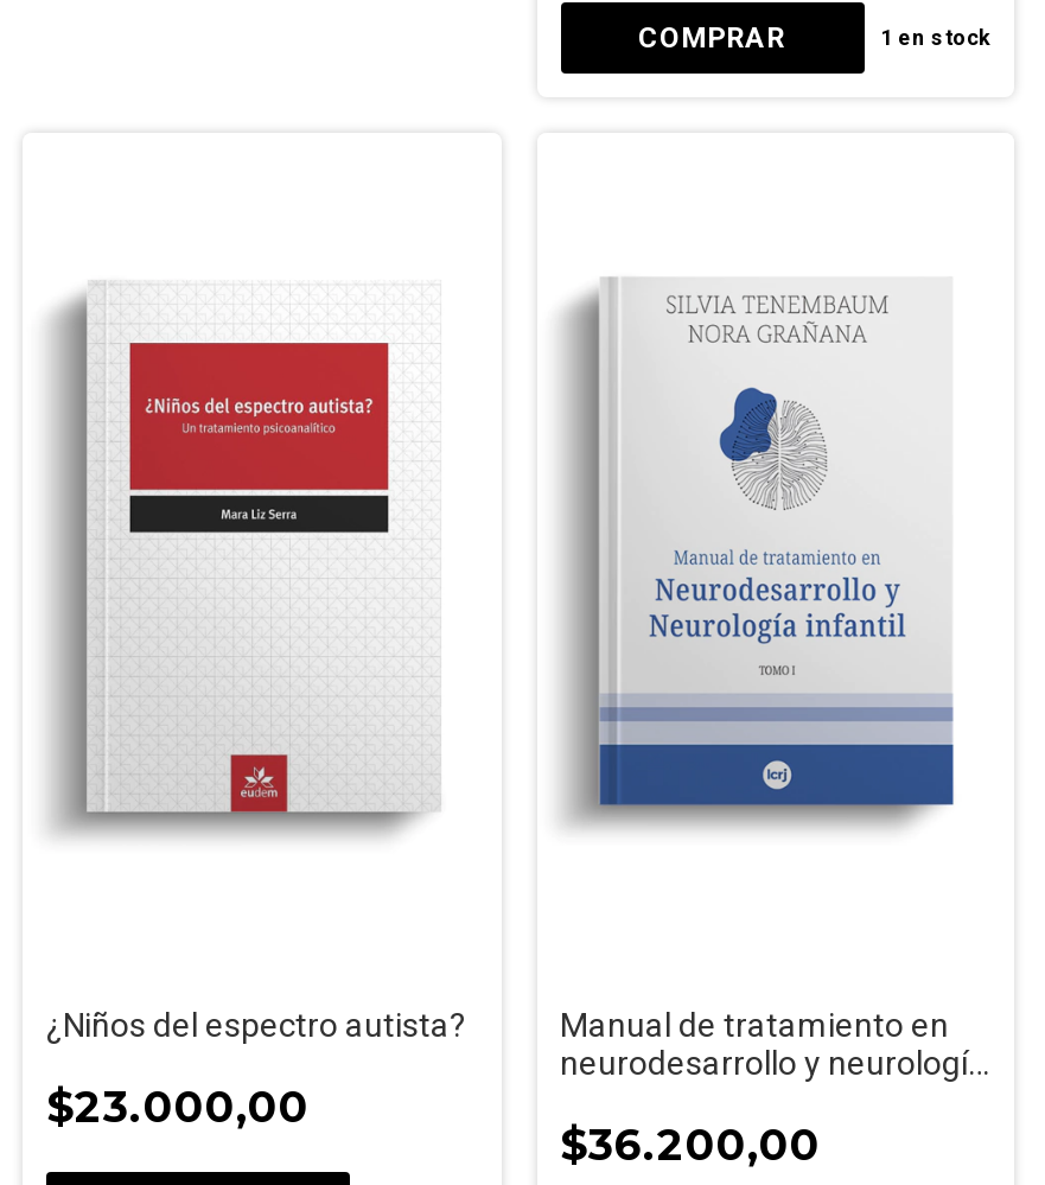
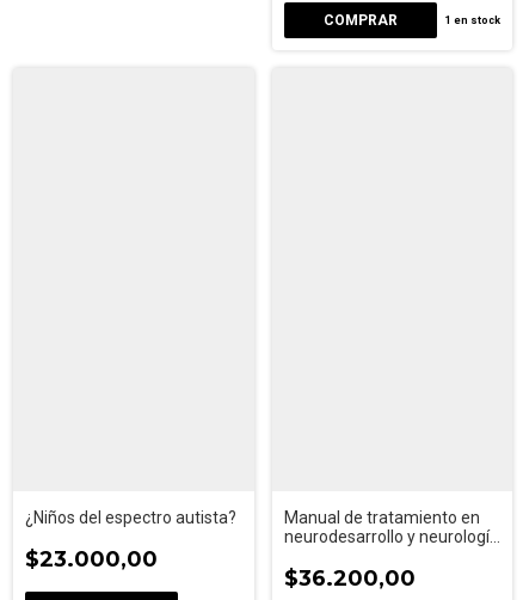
[566,280,955,826] [image] -> none
[53,297,416,833] [image] -> none

